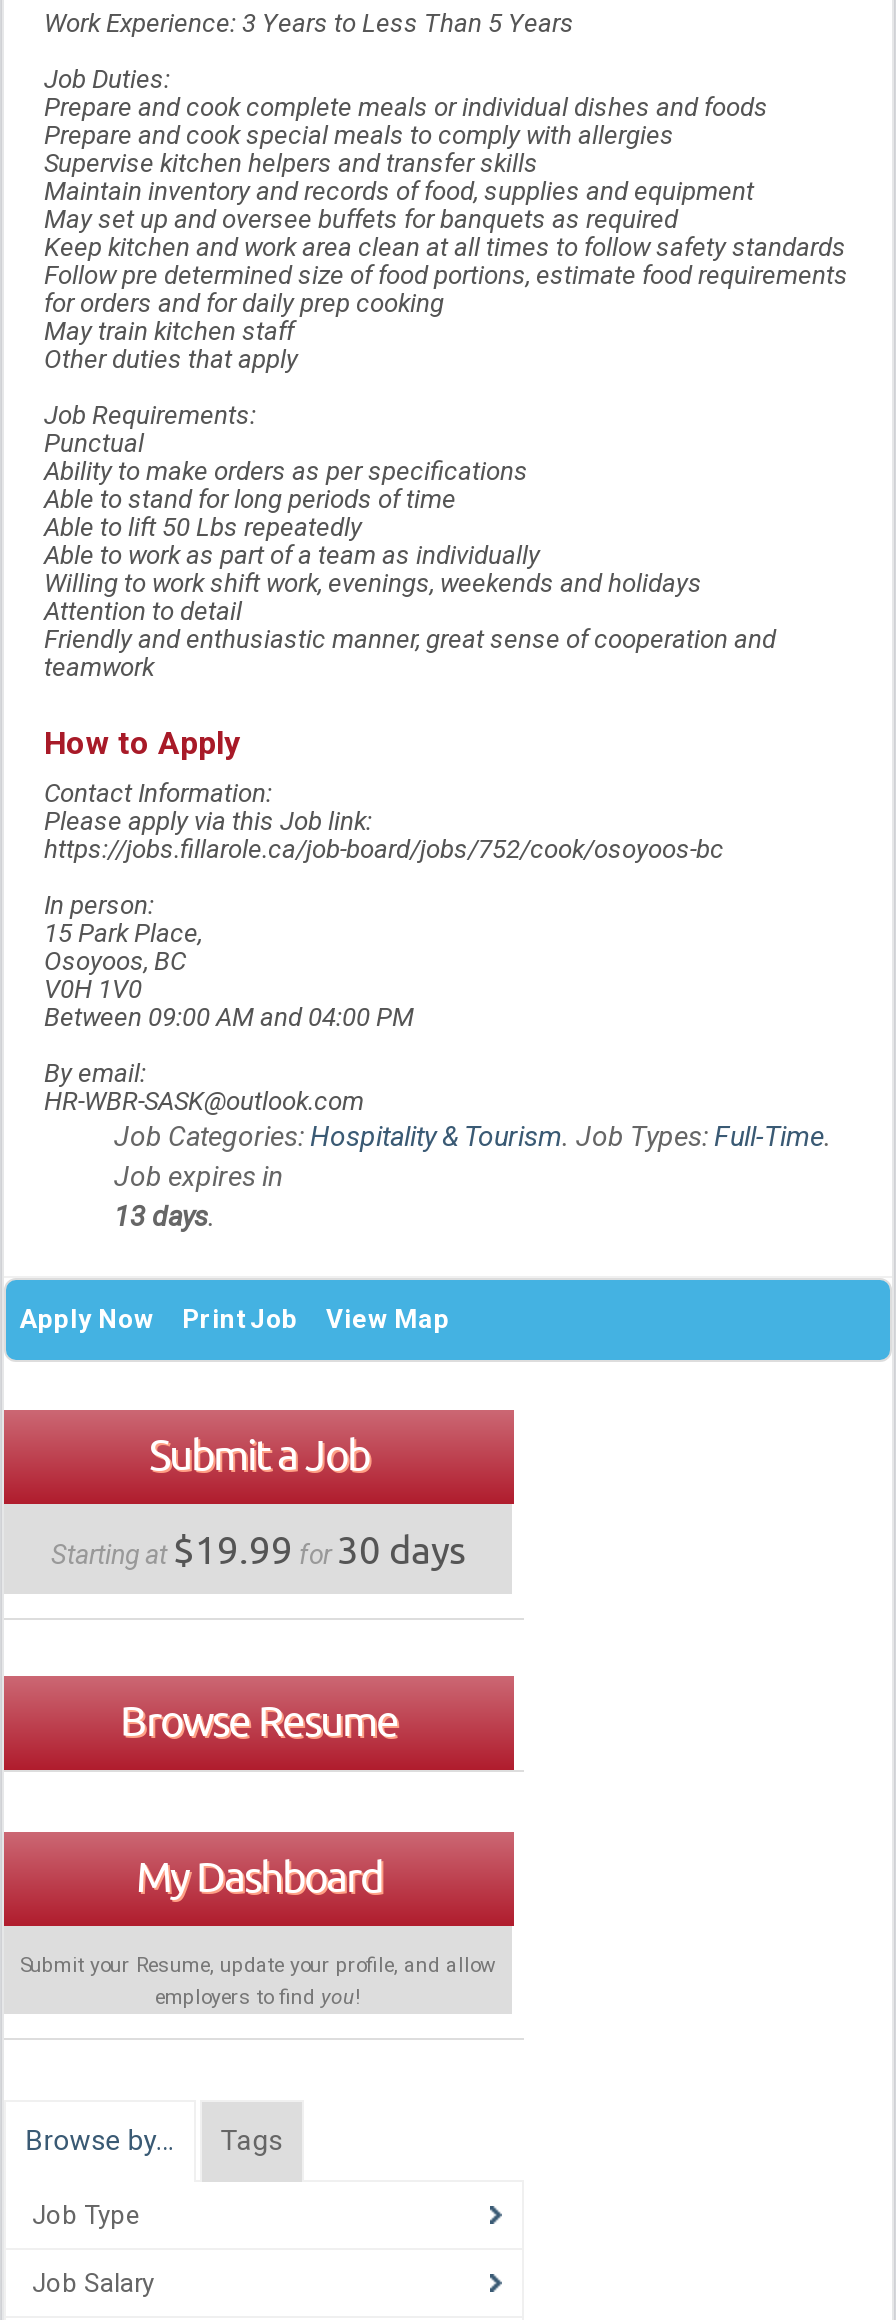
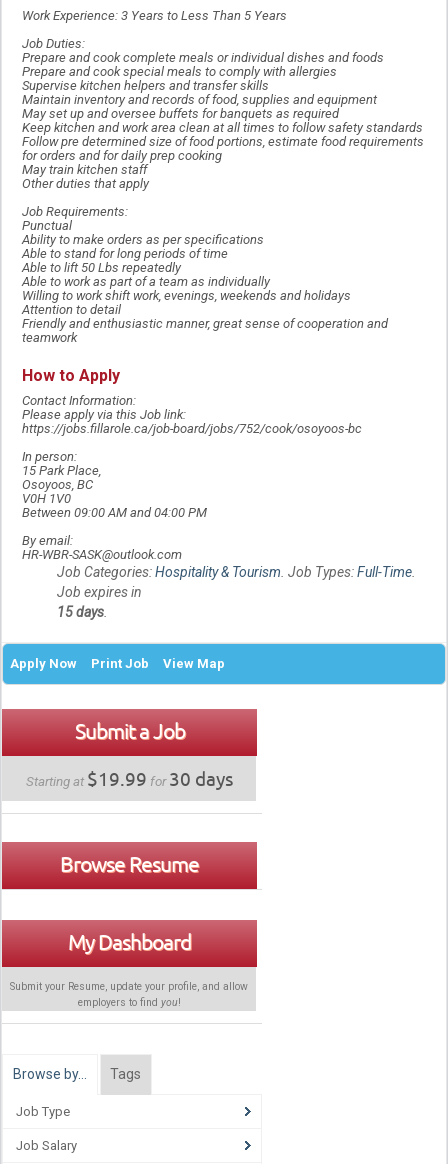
[114,1201,216,1233] 13 days. -> [57,604,108,620] 15 days.

